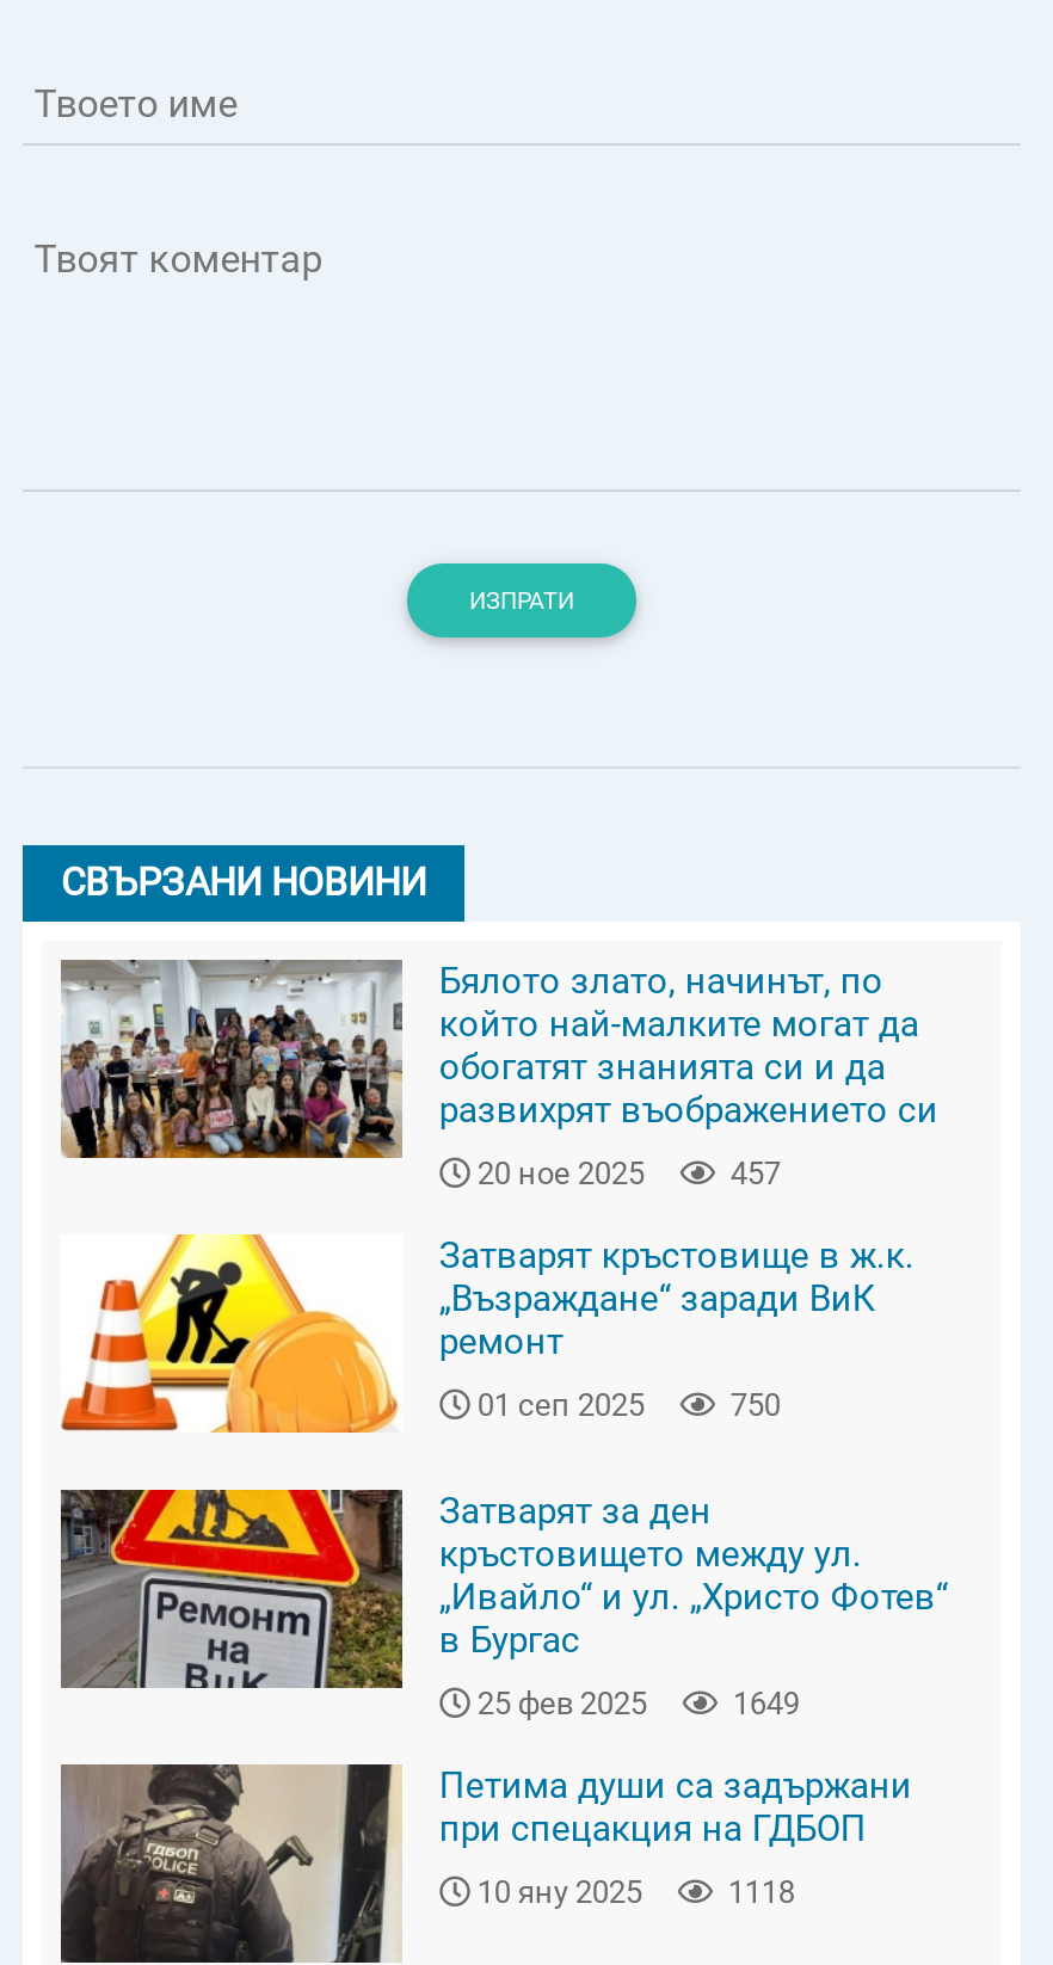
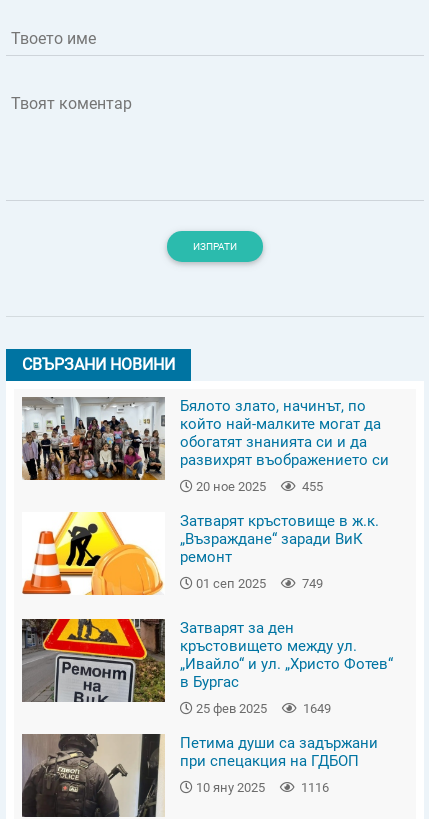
[730,1156,780,1192] 457 -> [302,479,323,494] 455
[730,1387,780,1423] 750 -> [302,576,323,591] 749
[728,1875,795,1910] 1118 -> [301,780,329,795] 1116

